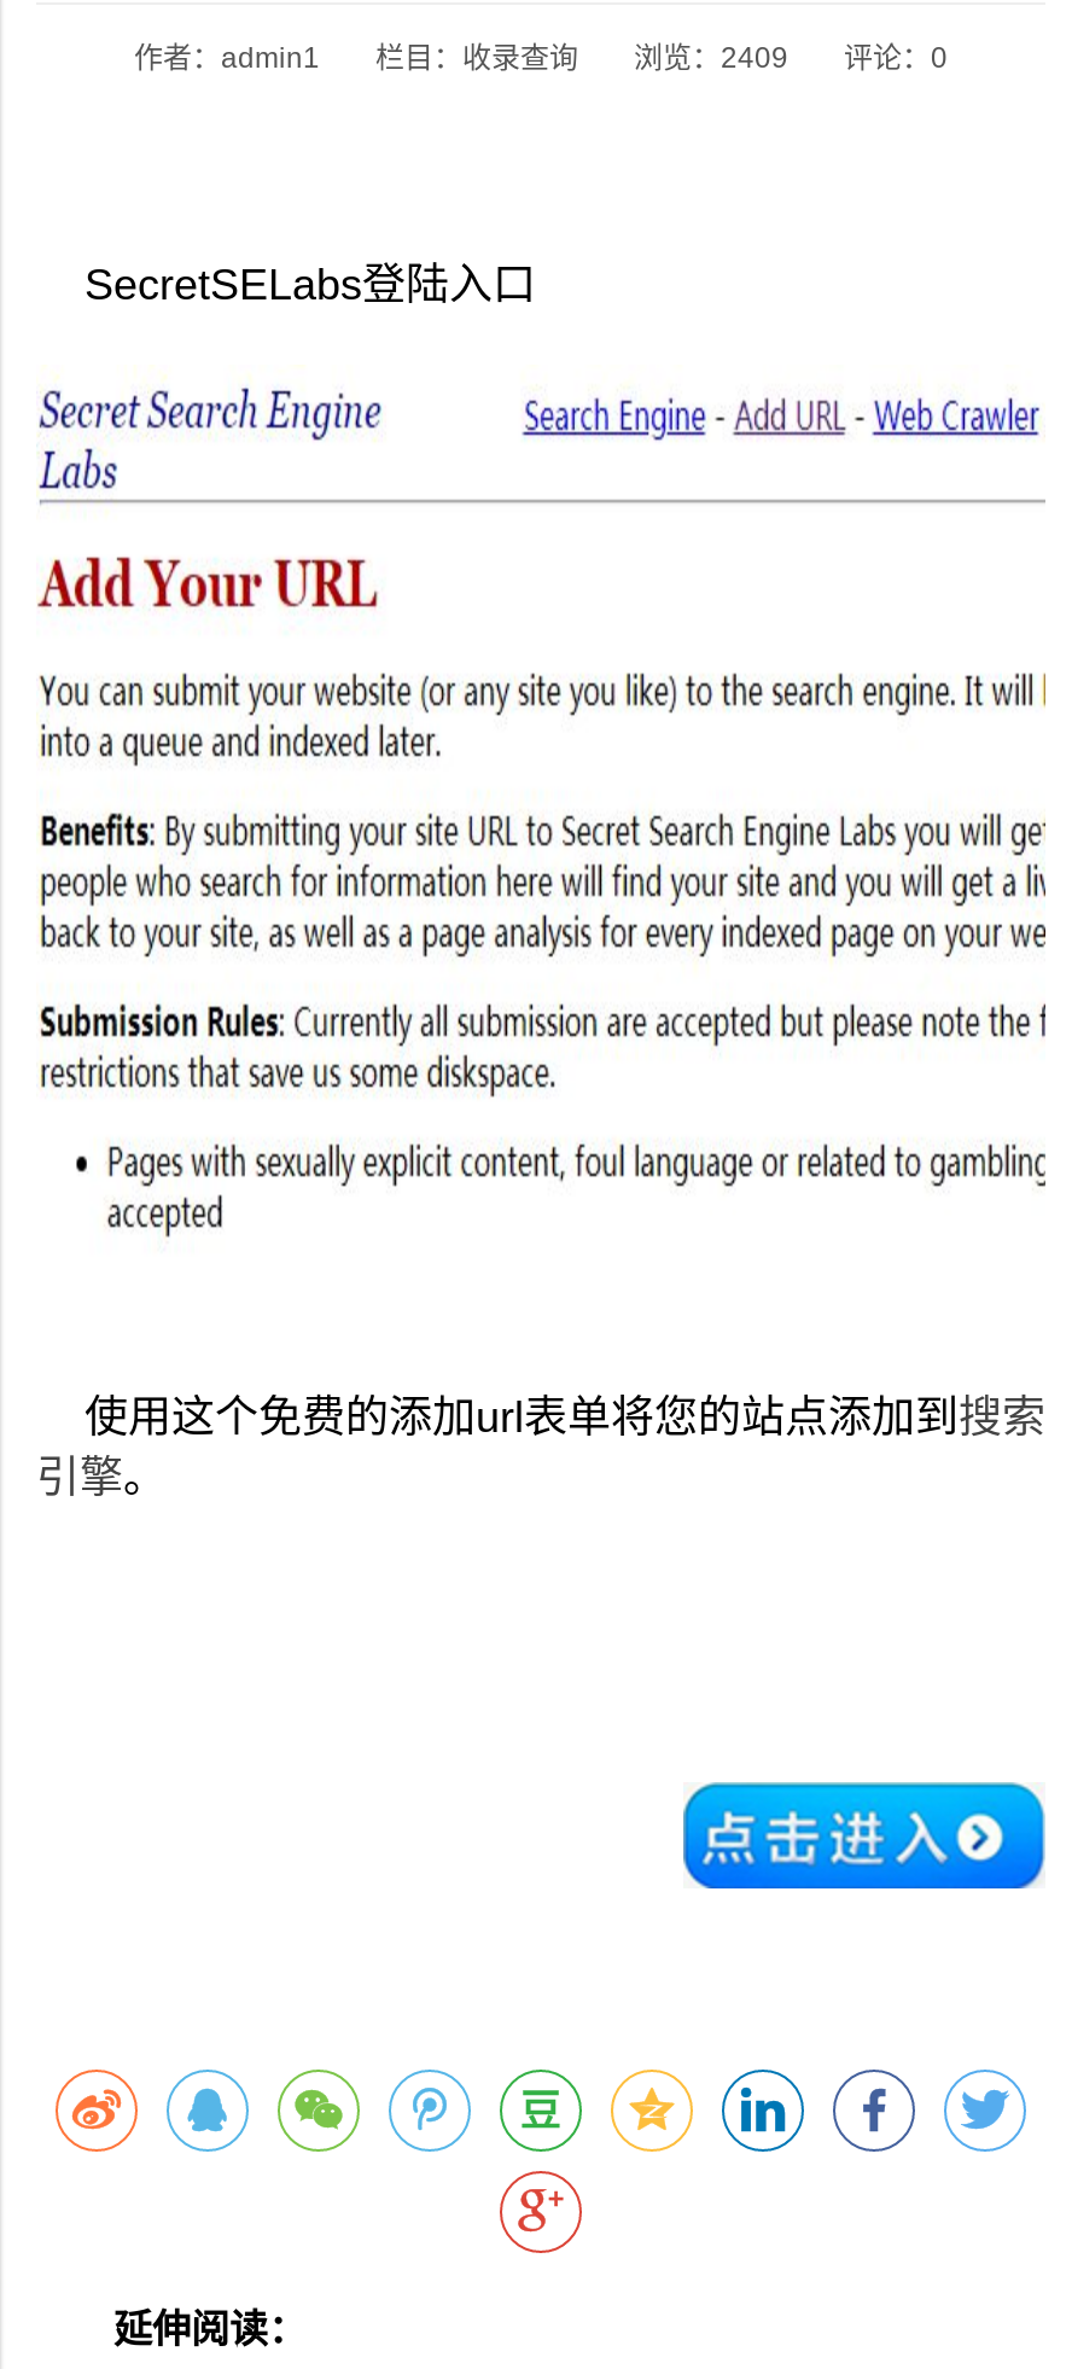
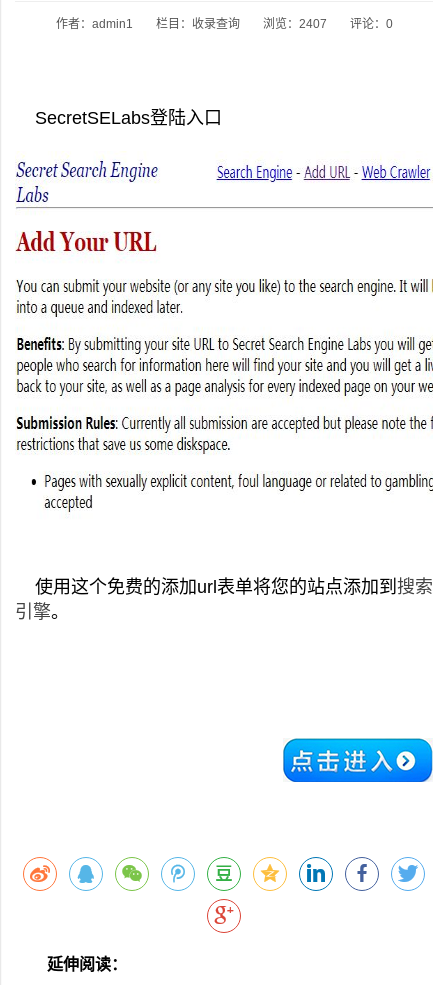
[134,42,948,76] 作者：admin1 栏目：收录查询 浏览：2409 评论：0 -> [55,17,392,31] 作者：admin1 栏目：收录查询 浏览：2407 评论：0

